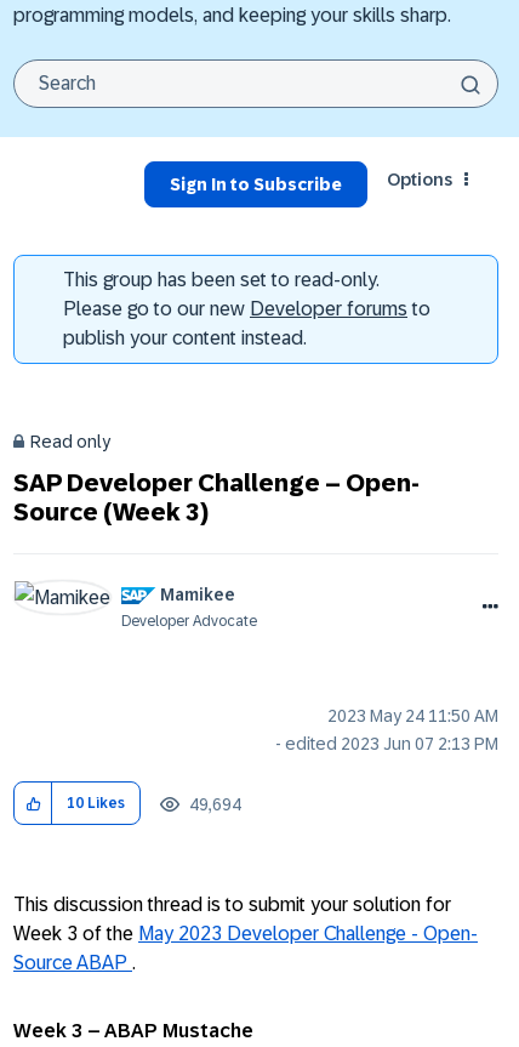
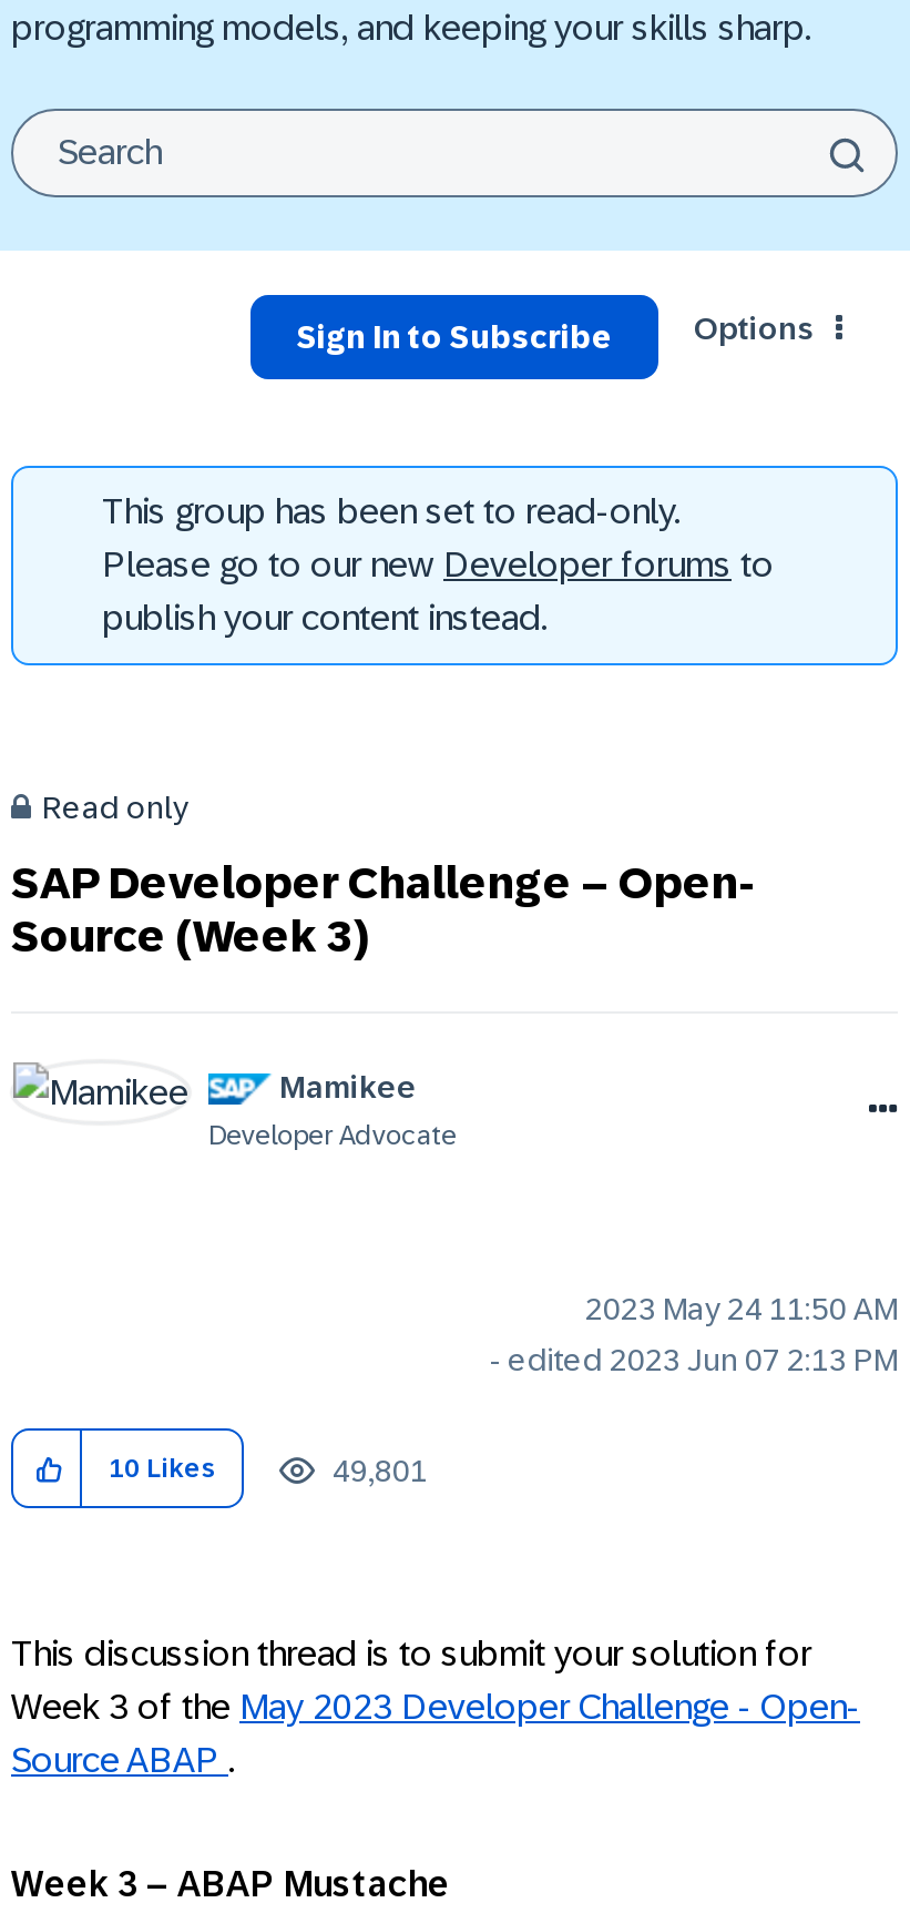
[189,795,241,814] 49,694 -> [333,1453,428,1488] 49,801

